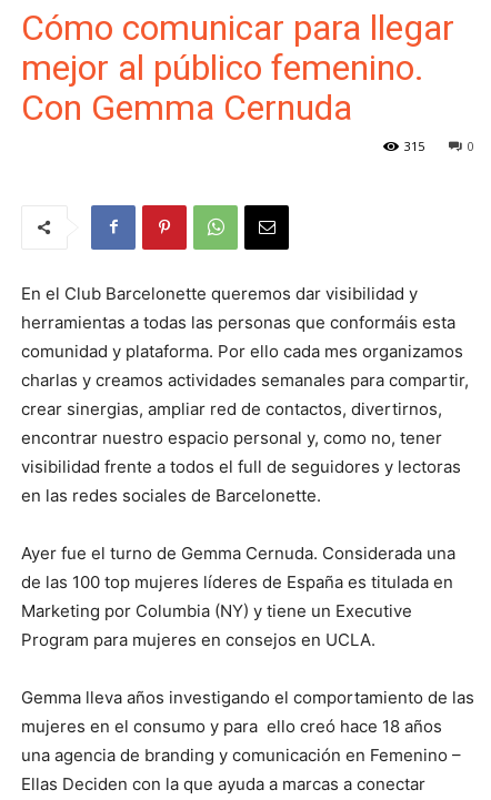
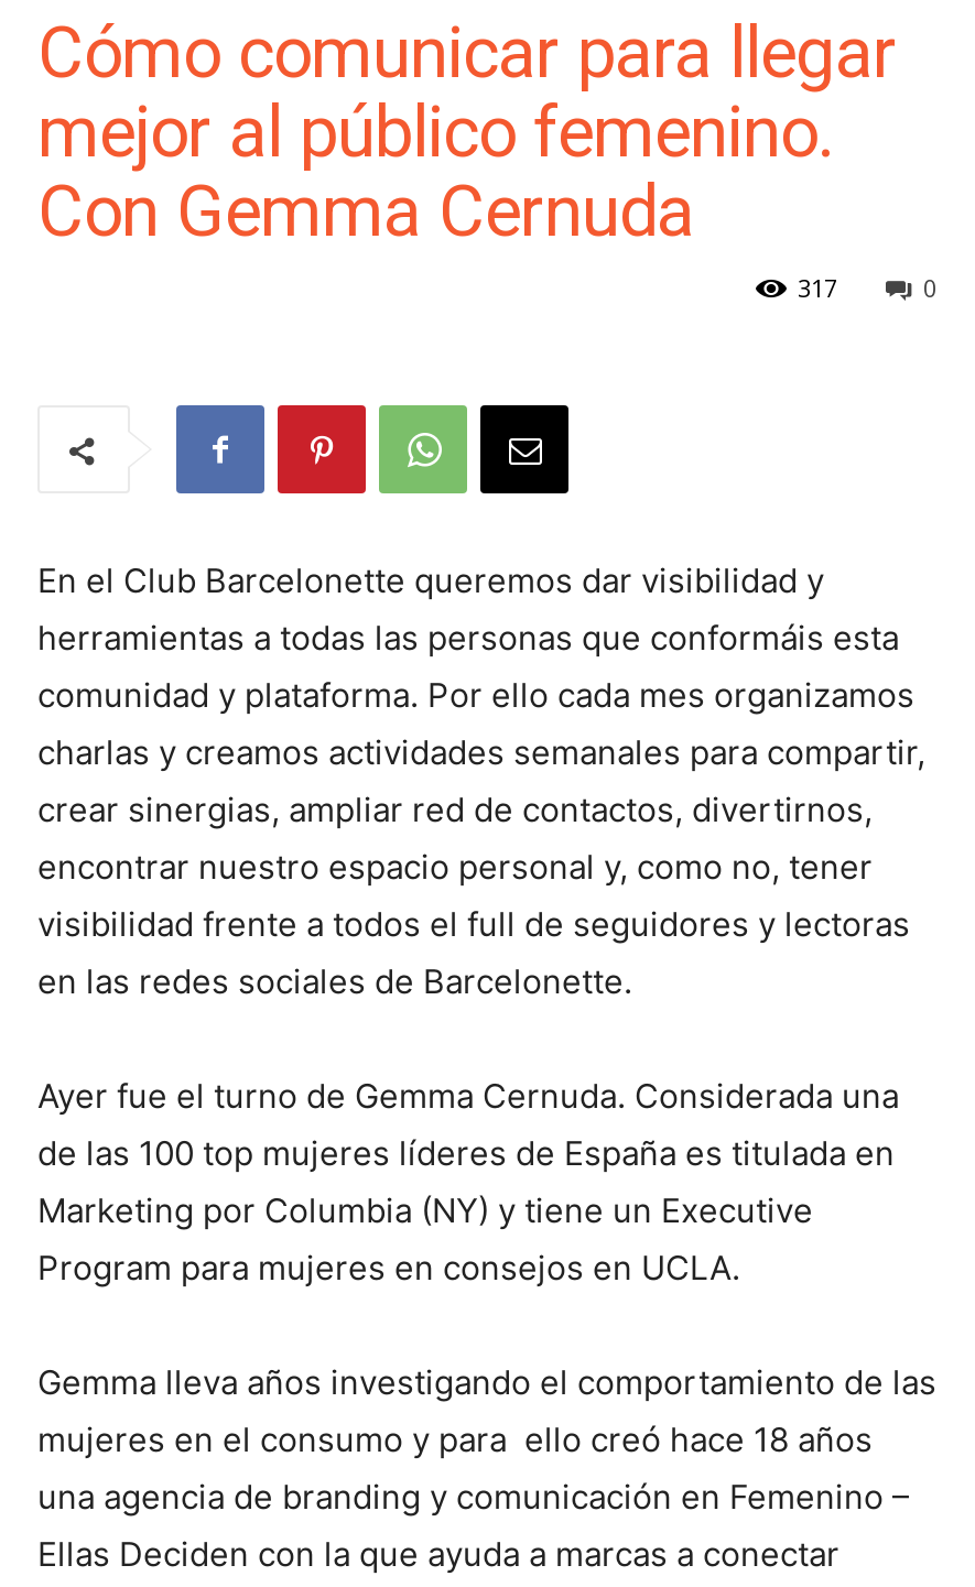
[404,137,424,154] 315 -> [798,272,837,305] 317

